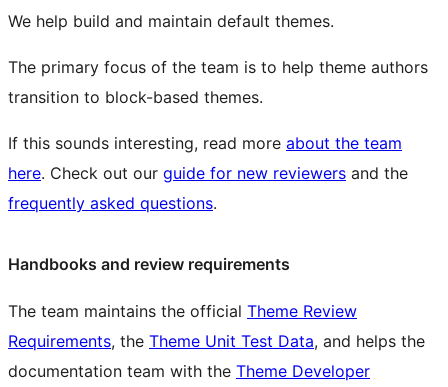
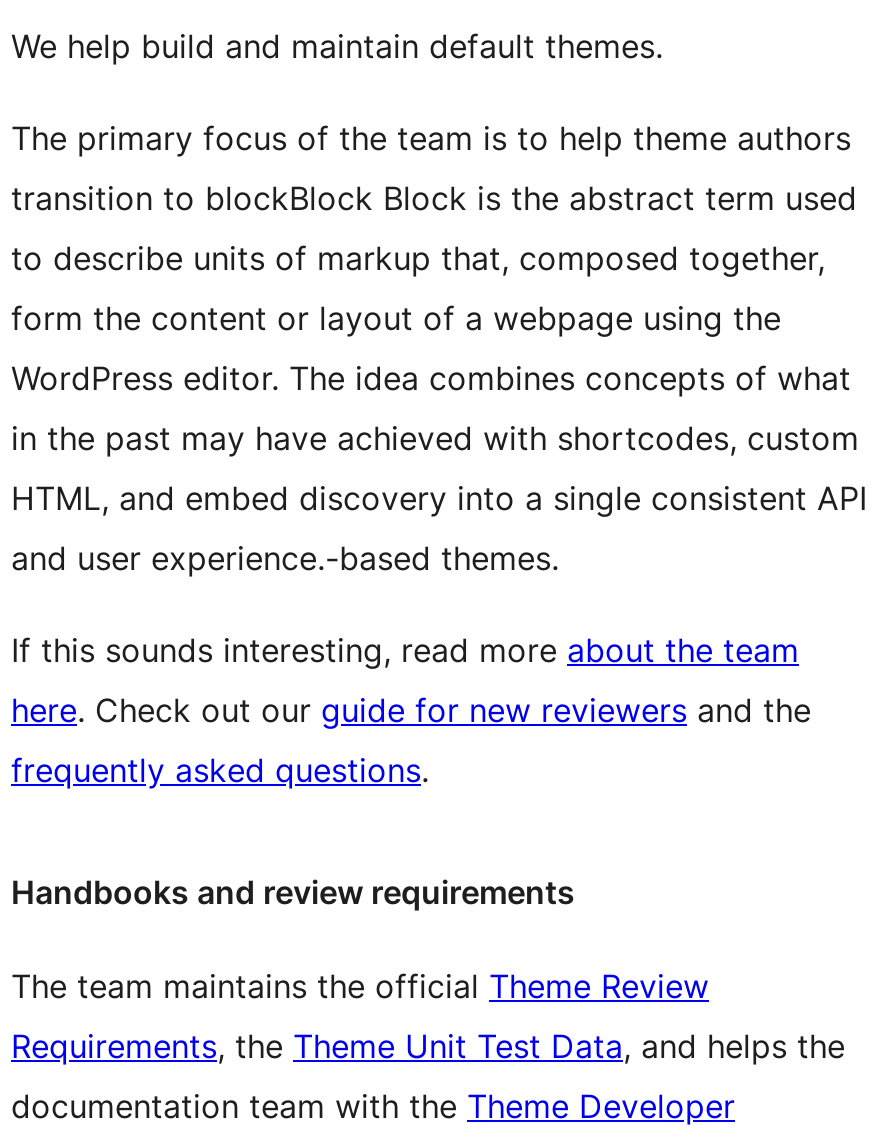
[8,87,263,107] transition to block-based themes. -> [11,178,867,578] transition to blockBlock Block is the abstract term used | to describe units of markup that, composed together, | form the content or layout of a webpage using the | WordPress editor. The idea combines concepts of what | in the past may have achieved with shortcodes, custom | HTML, and embed discovery into a single consistent API | and user experience.-based themes.

